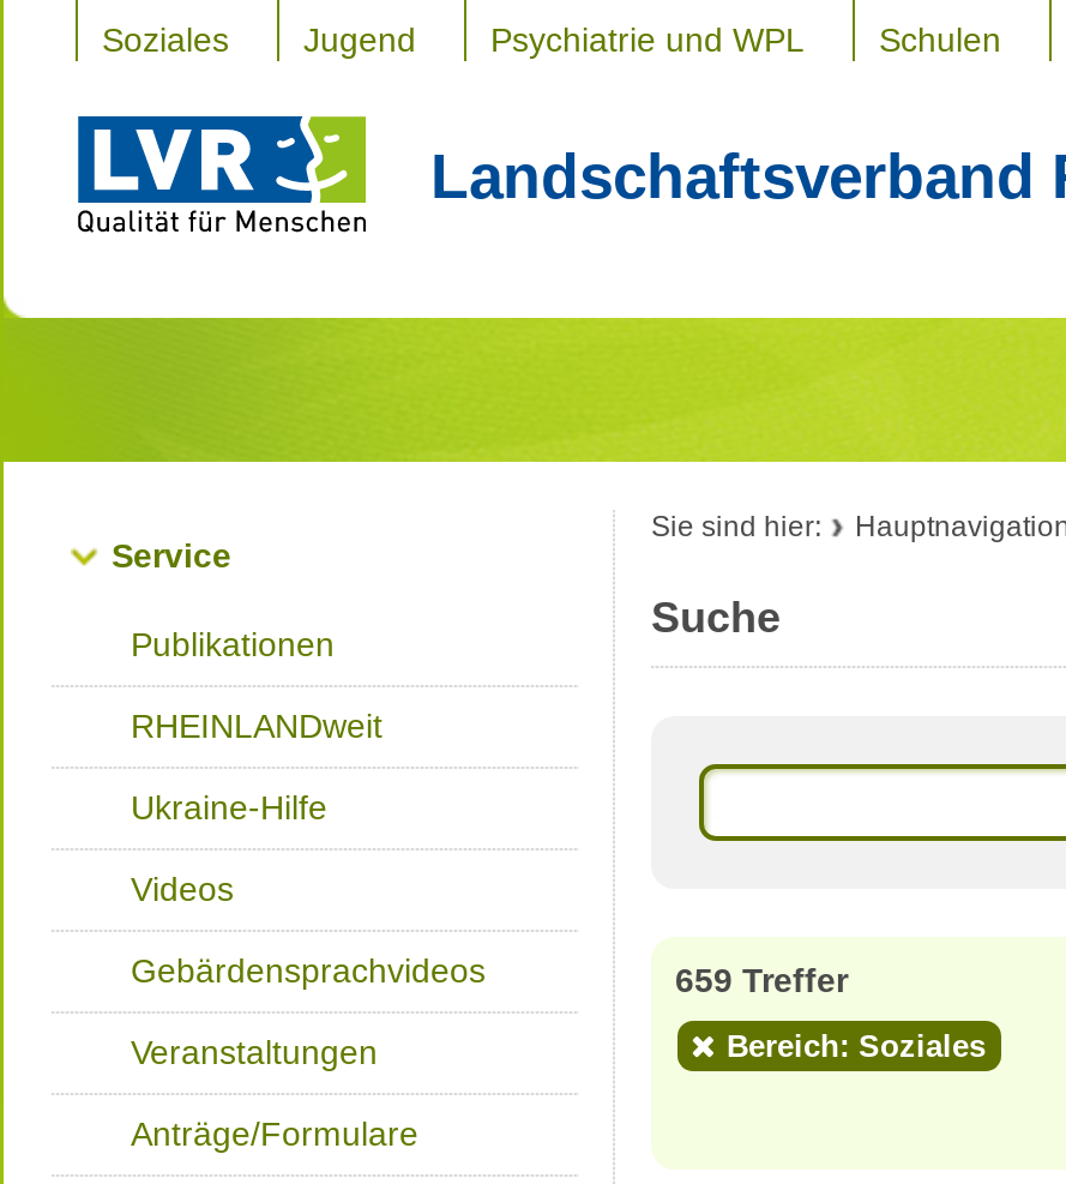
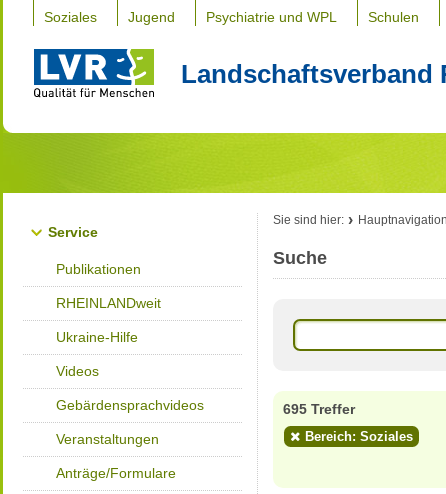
[675,961,848,999] 659 Treffer -> [283,401,355,417] 695 Treffer

